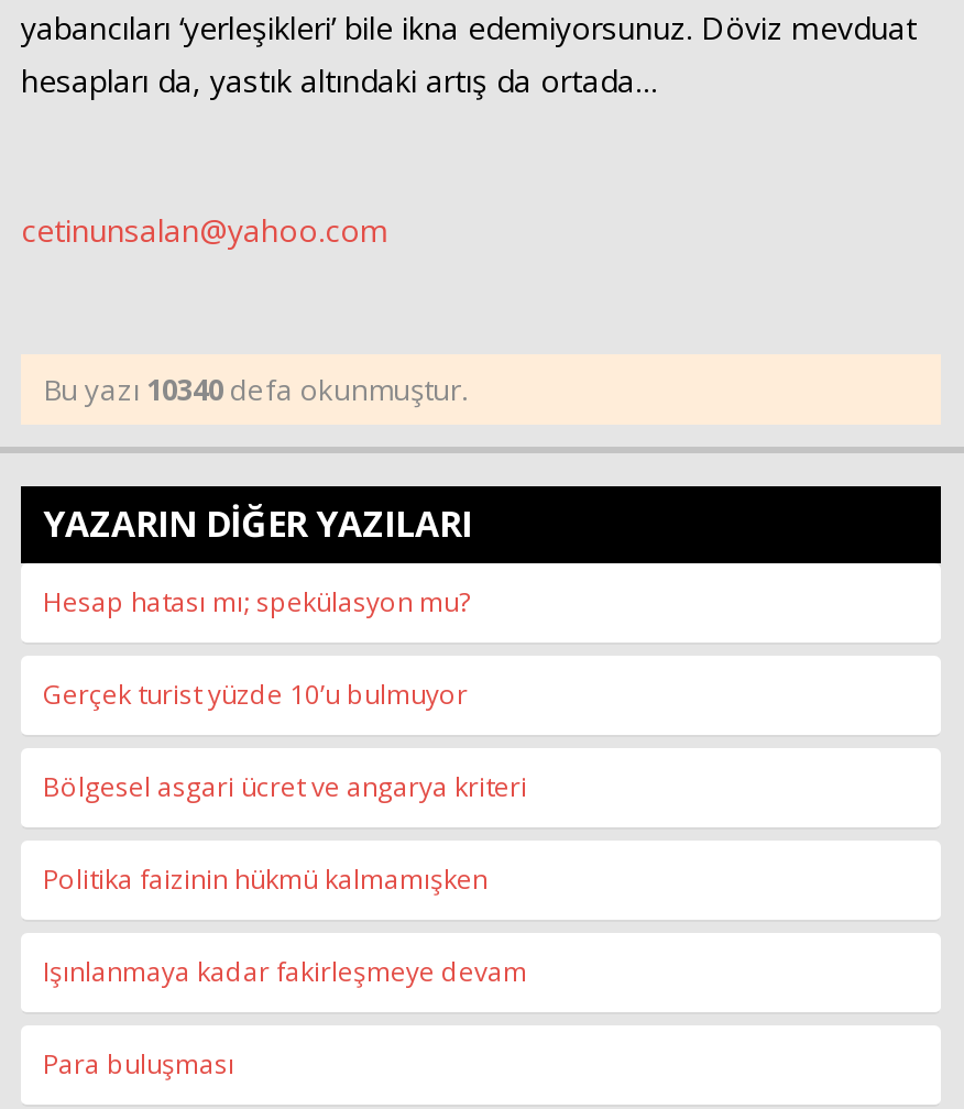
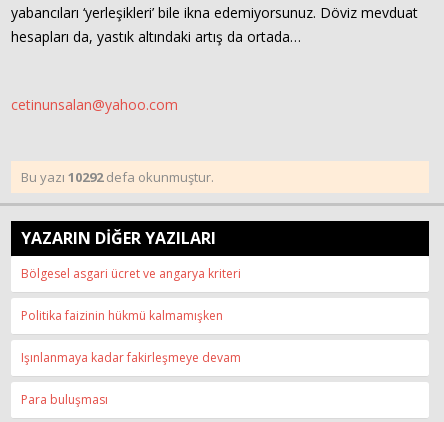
[43,370,468,409] Bu yazı 10340 defa okunmuştur. -> [21,168,214,186] Bu yazı 10292 defa okunmuştur.
[43,583,470,713] Hesap hatası mı; spekülasyon mu? | Gerçek turist yüzde 10’u bulmuyor -> none

